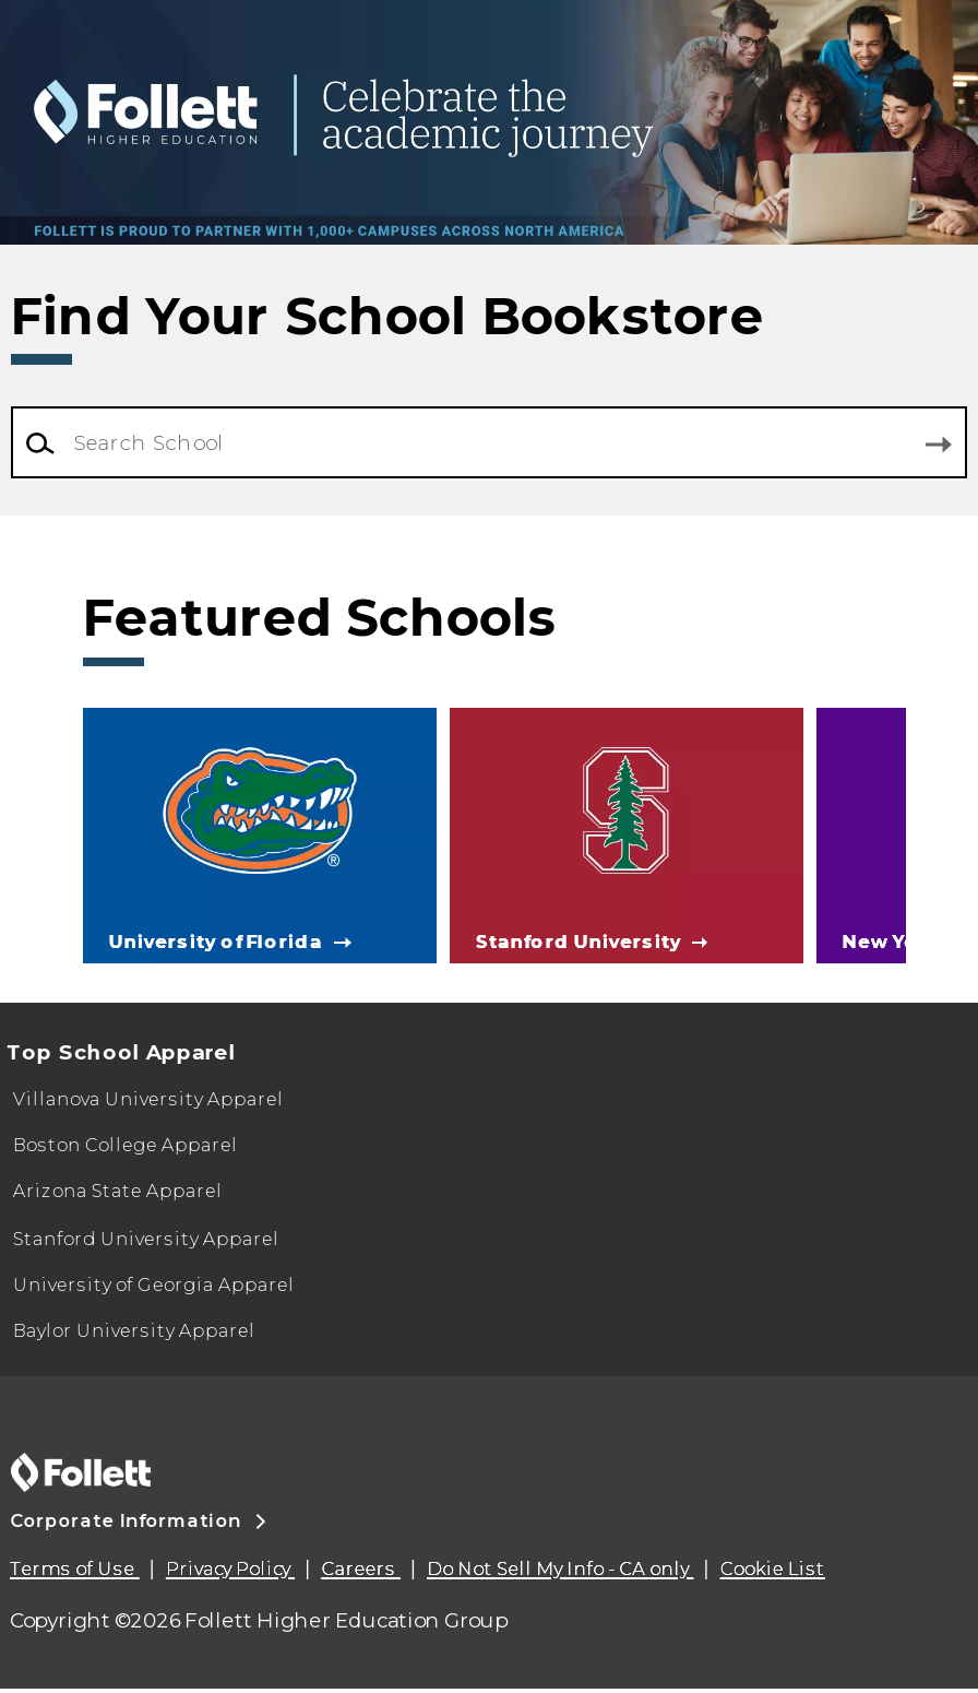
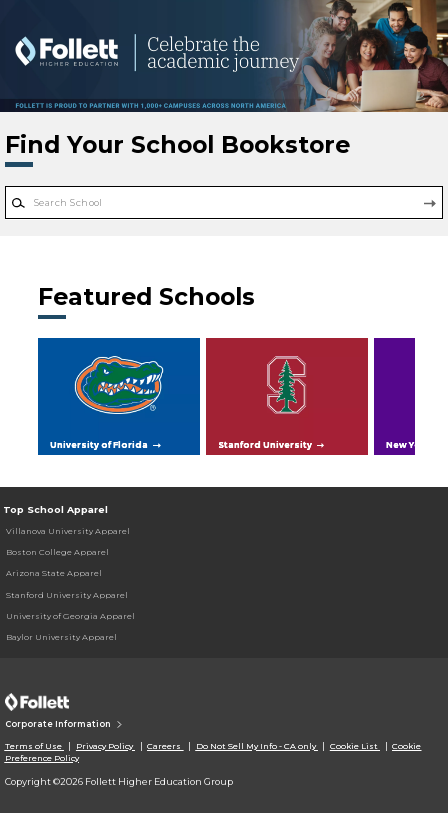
none -> [5,741,421,763] Cookie | Preference Policy

